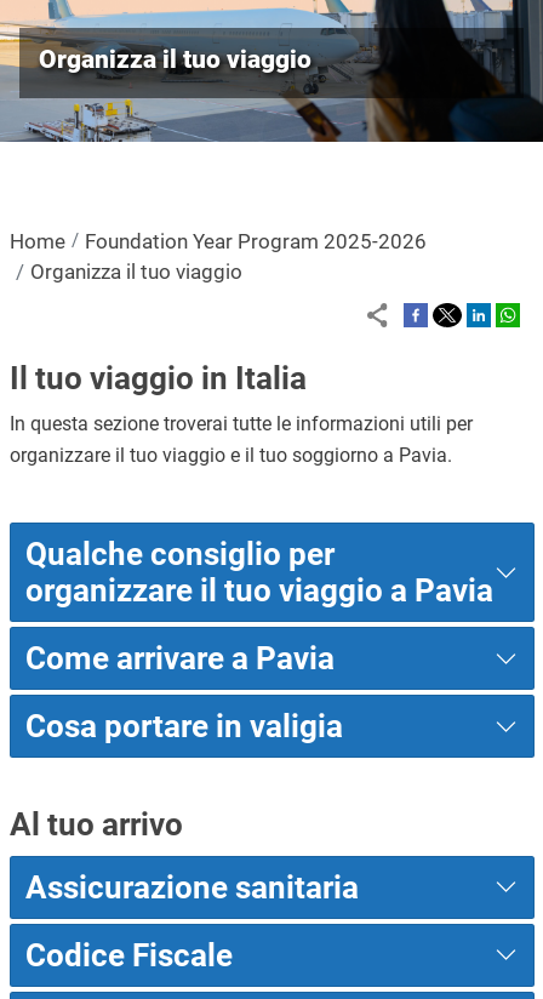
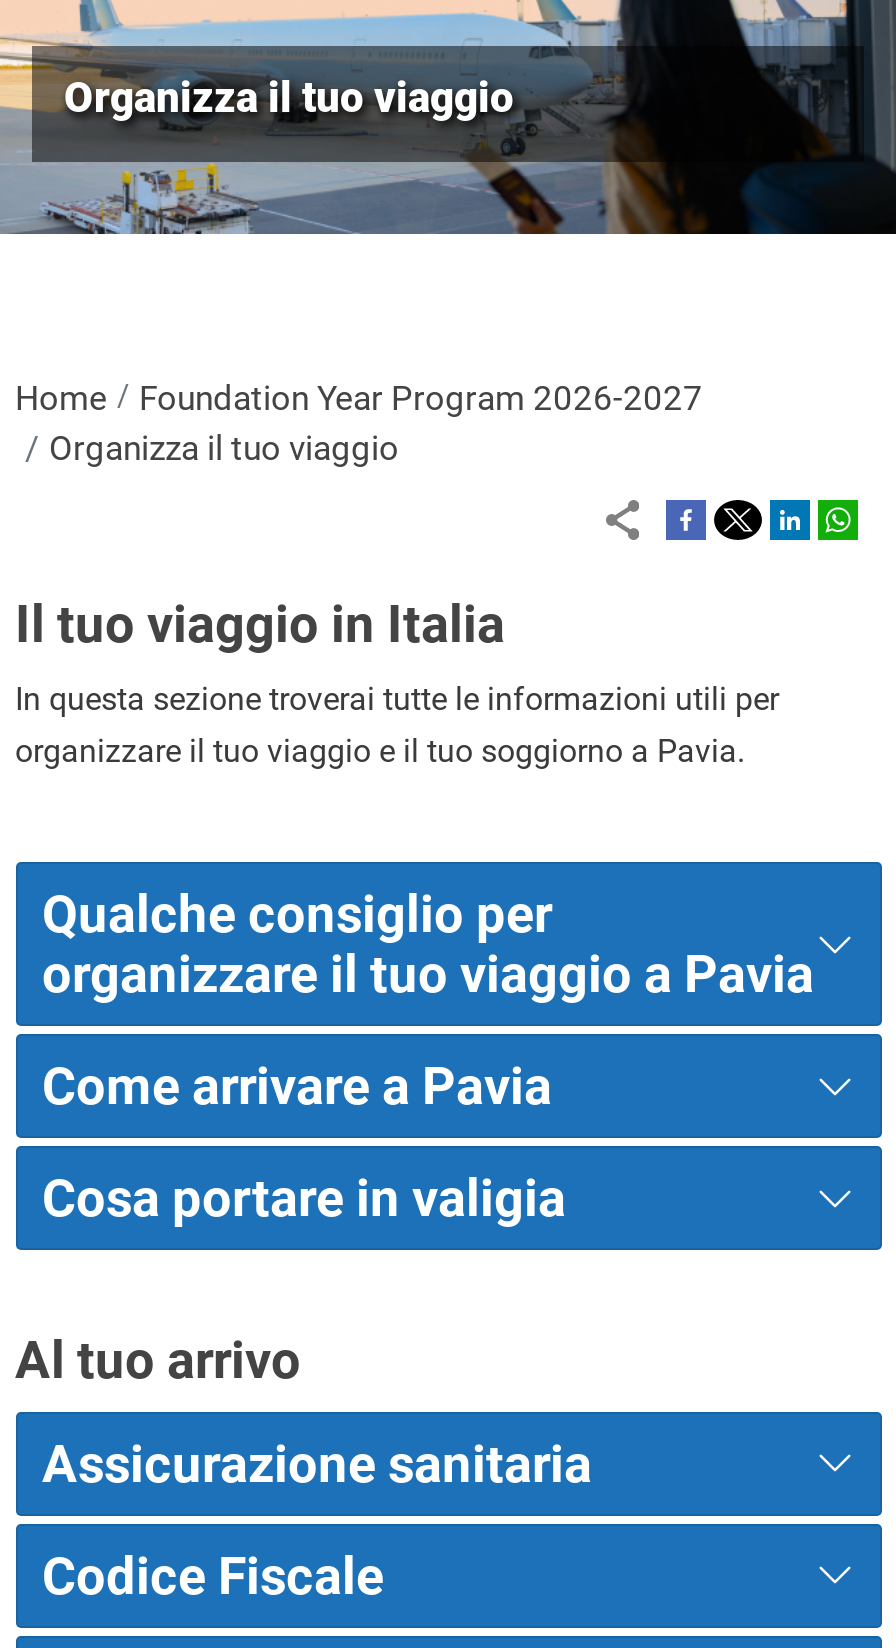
[84,229,426,253] Foundation Year Program 2025-2026 -> [139,378,703,418] Foundation Year Program 2026-2027

